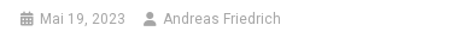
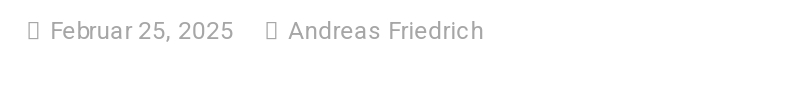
[40,11,126,28] Mai 19, 2023 -> [50,16,234,44] Februar 25, 2025

